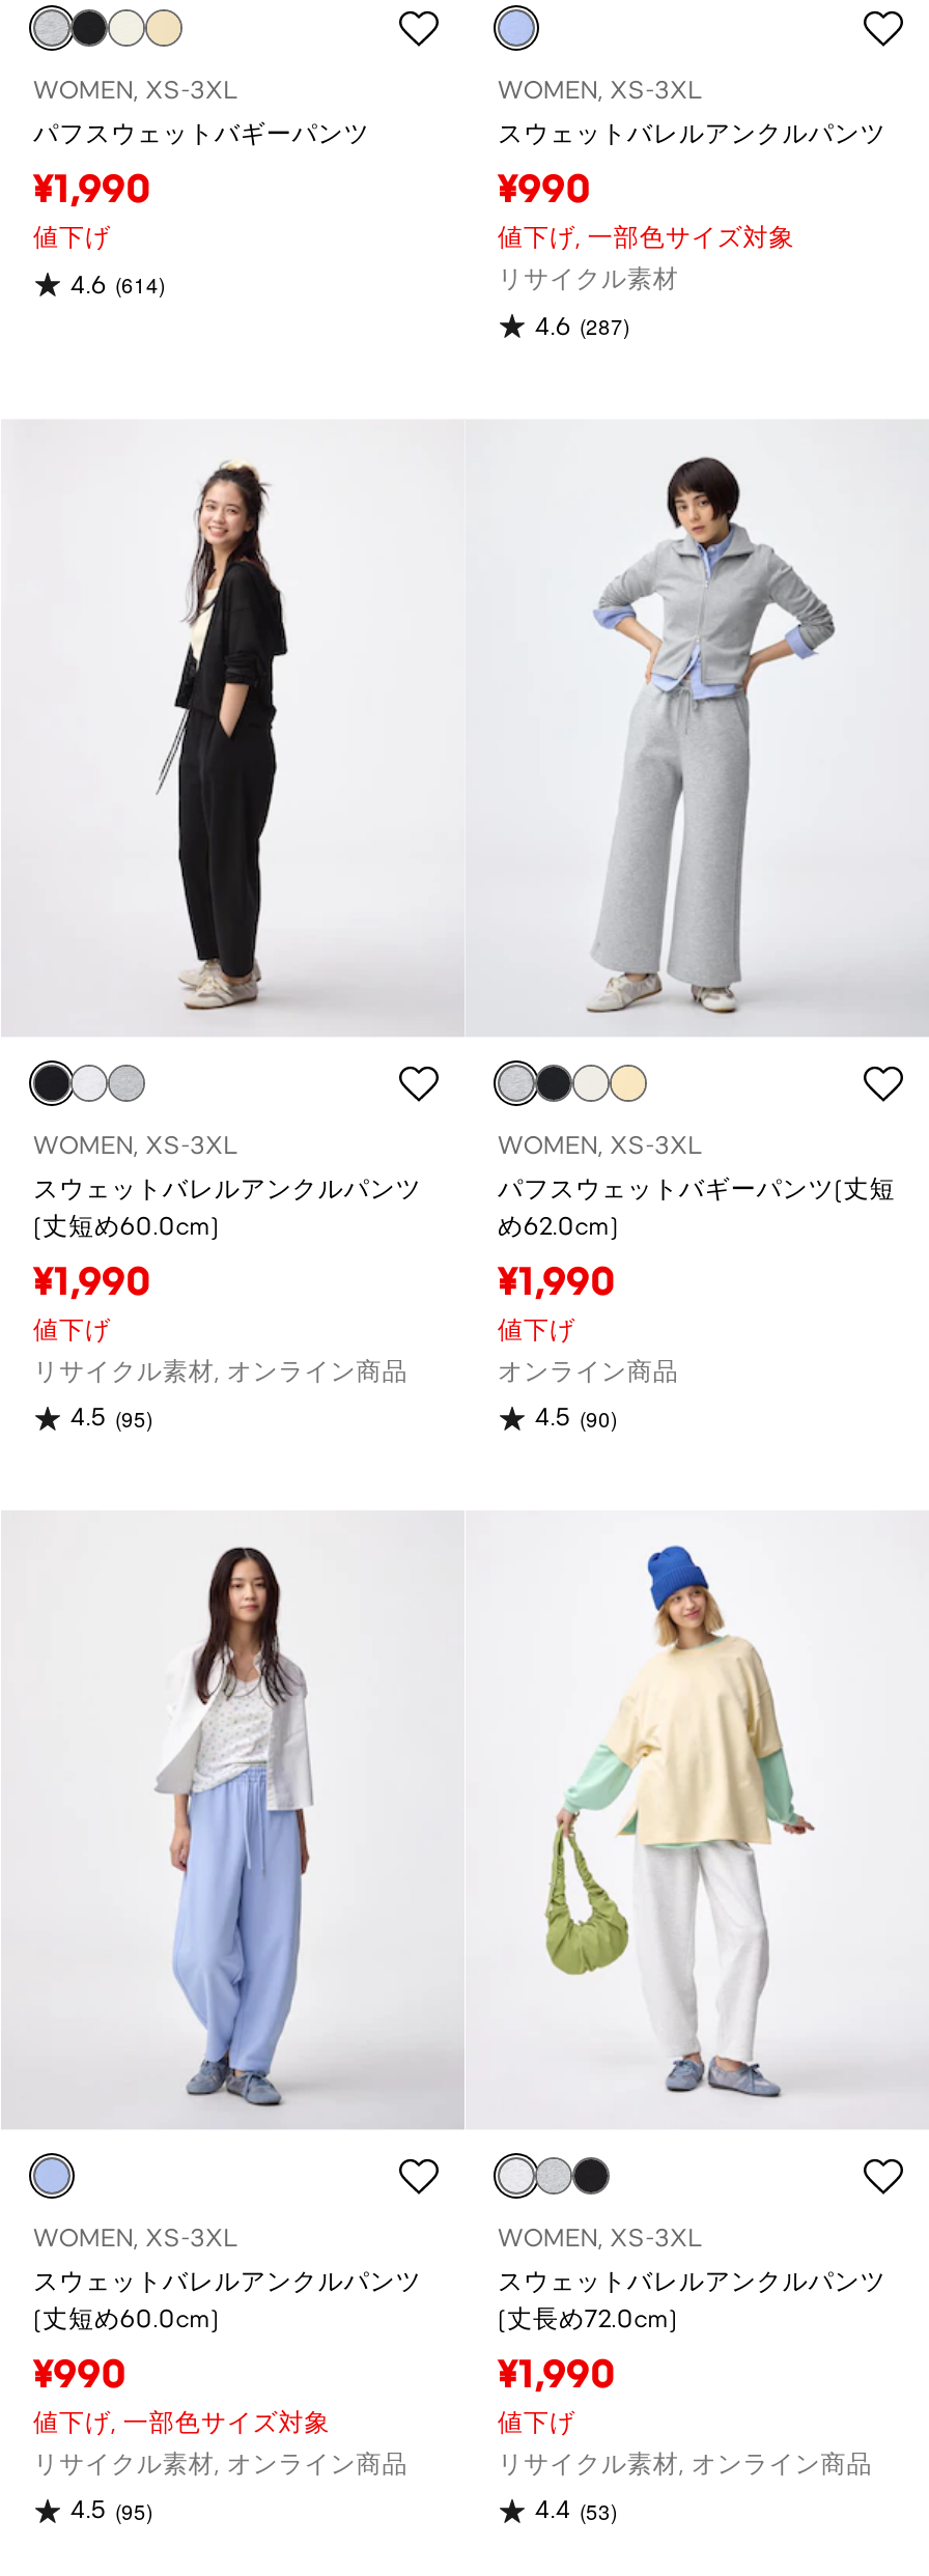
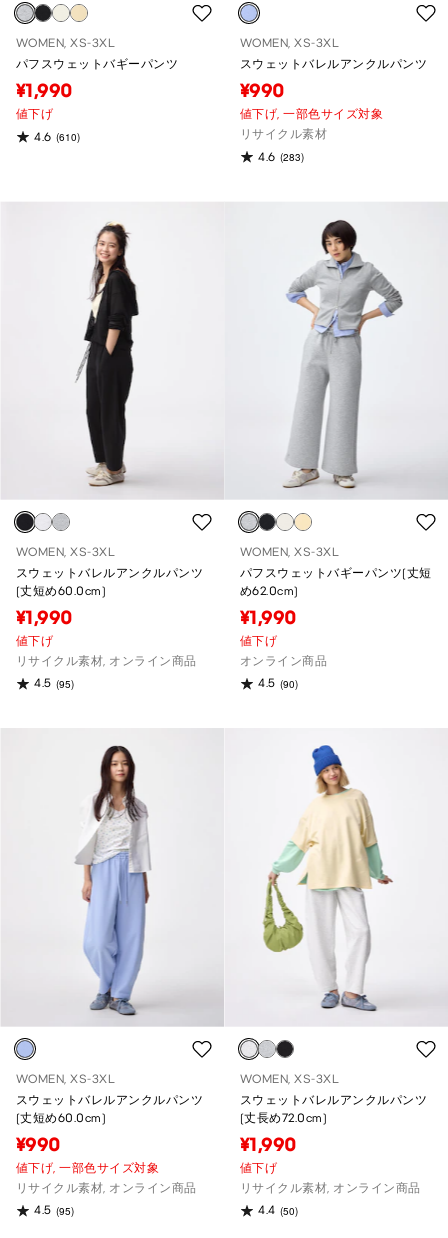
[71,270,165,300] 4.6 (614) -> [34,130,79,144] 4.6 (610)
[535,312,629,342] 4.6 (287) -> [258,150,303,164] 4.6 (283)
[535,2495,617,2525] 4.4 (53) -> [258,1203,297,1218] 4.4 (50)

